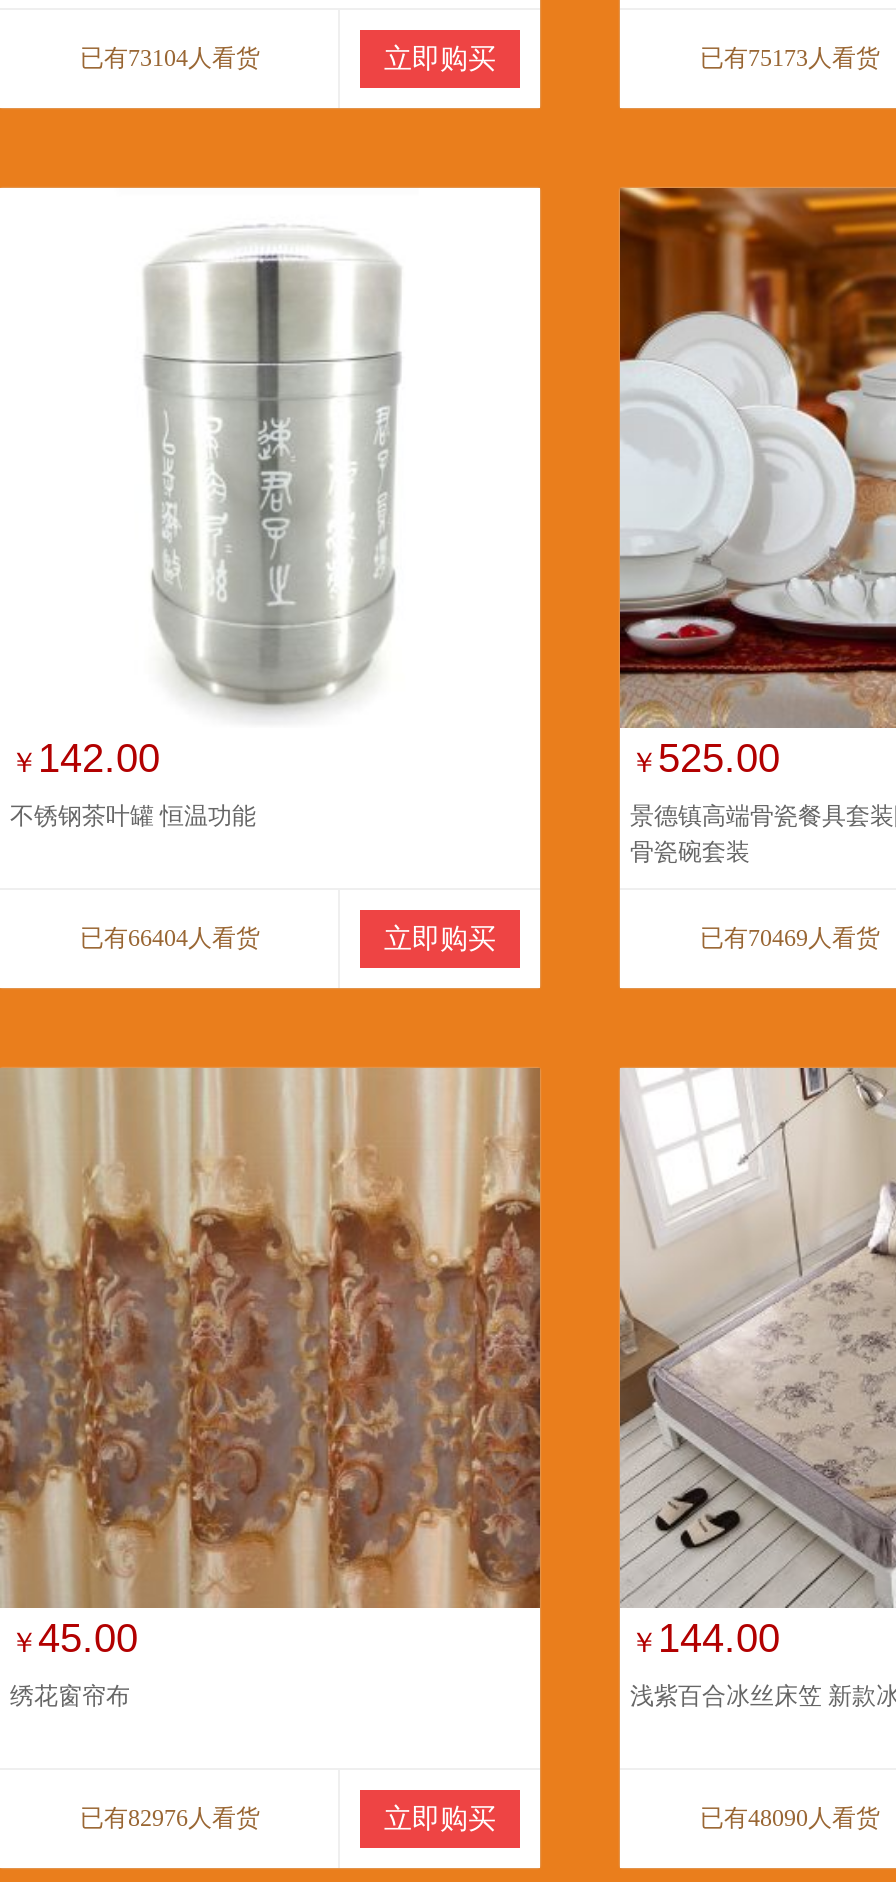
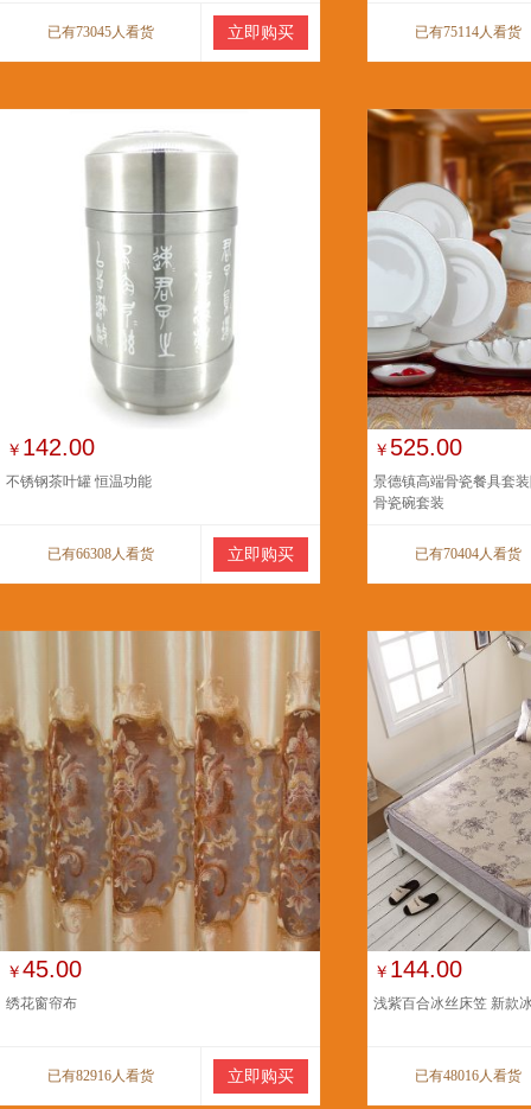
[80,44,260,72] 已有73104人看货 -> [47,24,154,40] 已有73045人看货
[700,44,880,72] 已有75173人看货 -> [415,24,522,40] 已有75114人看货
[80,924,260,952] 已有66404人看货 -> [47,546,154,562] 已有66308人看货
[700,924,880,952] 已有70469人看货 -> [415,546,522,562] 已有70404人看货
[80,1804,260,1832] 已有82976人看货 -> [47,1067,154,1084] 已有82916人看货
[700,1804,880,1832] 已有48090人看货 -> [415,1067,522,1084] 已有48016人看货

